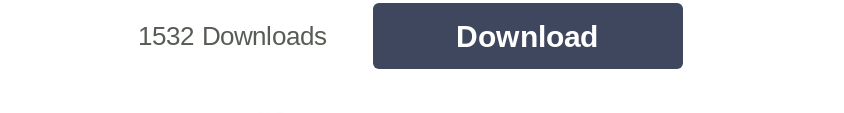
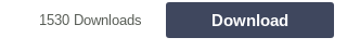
[138,21,328,51] 1532 Downloads -> [38,12,142,28] 1530 Downloads

